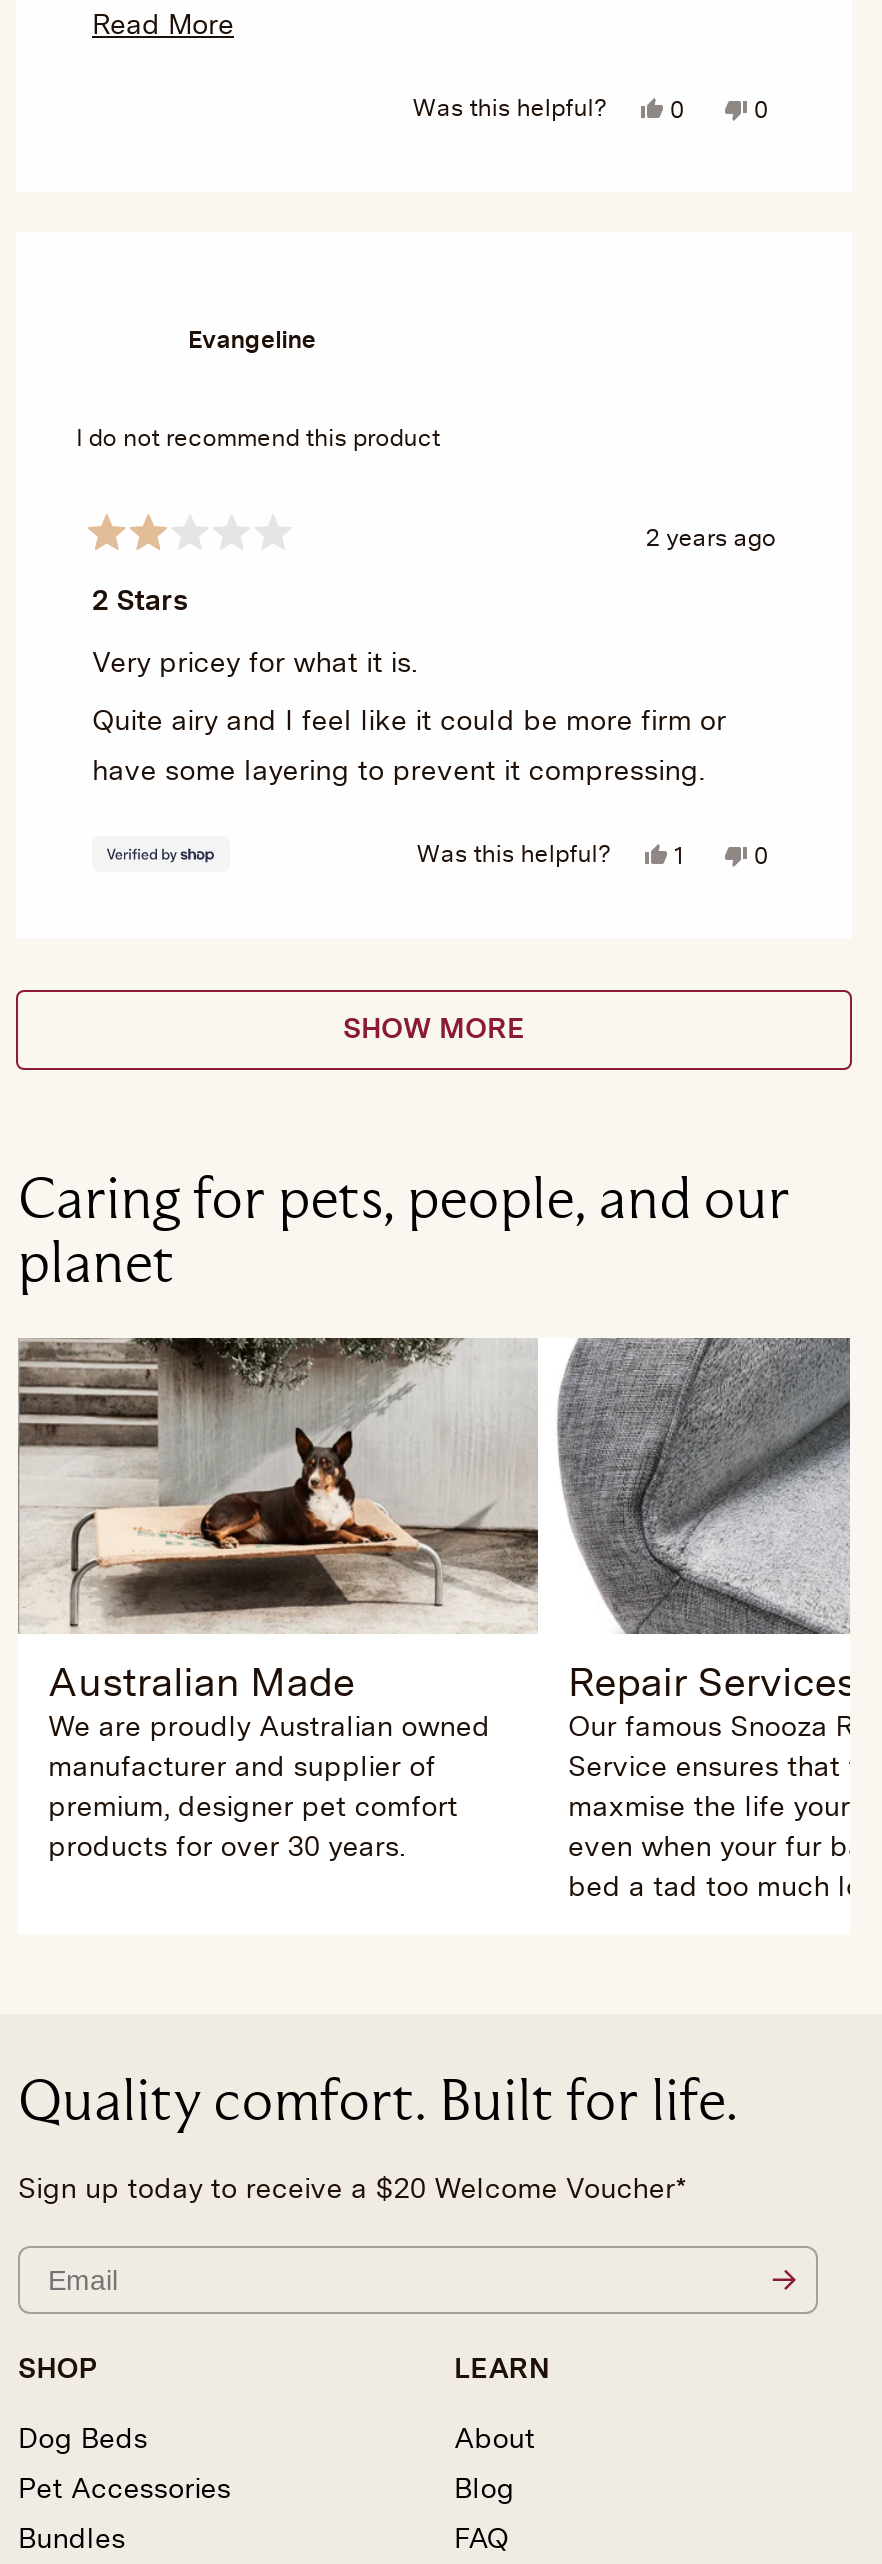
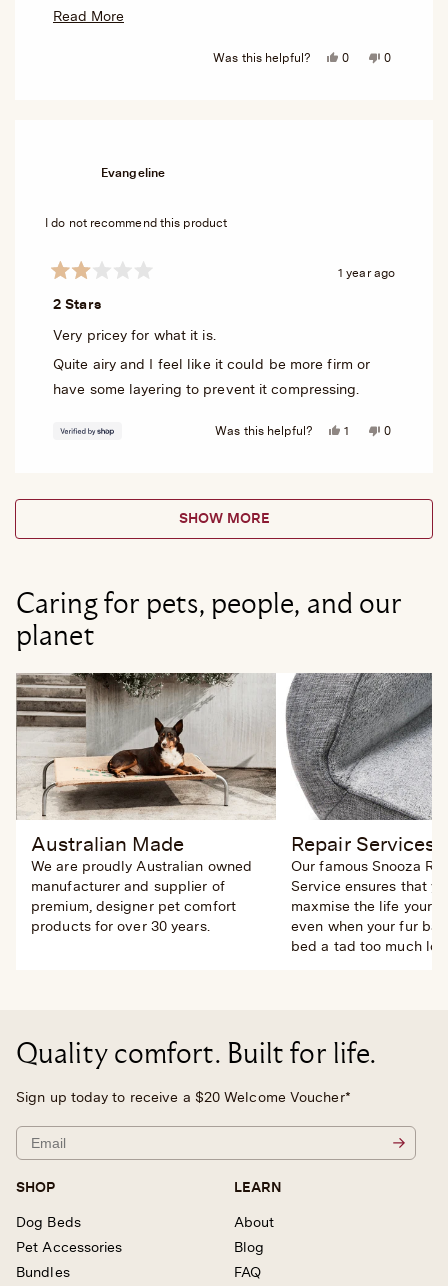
[646,526,776,550] 2 years ago -> [338,267,395,279] 1 year ago

